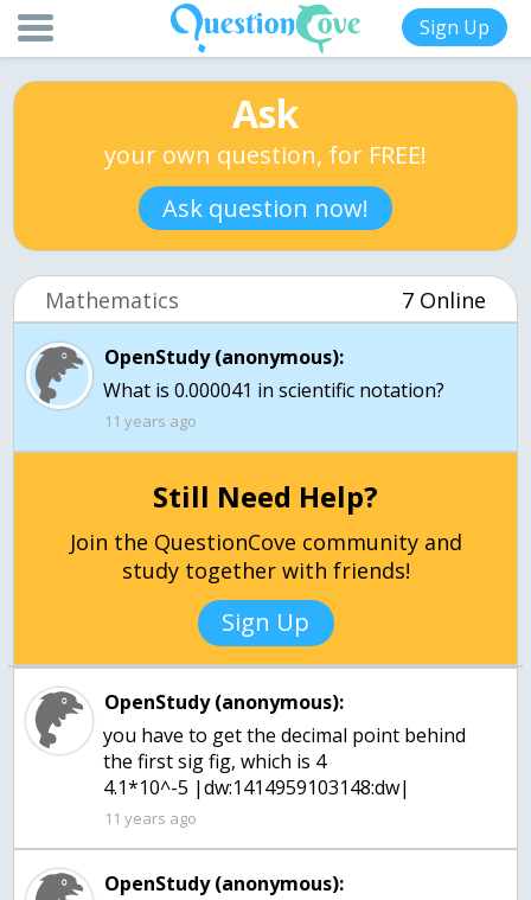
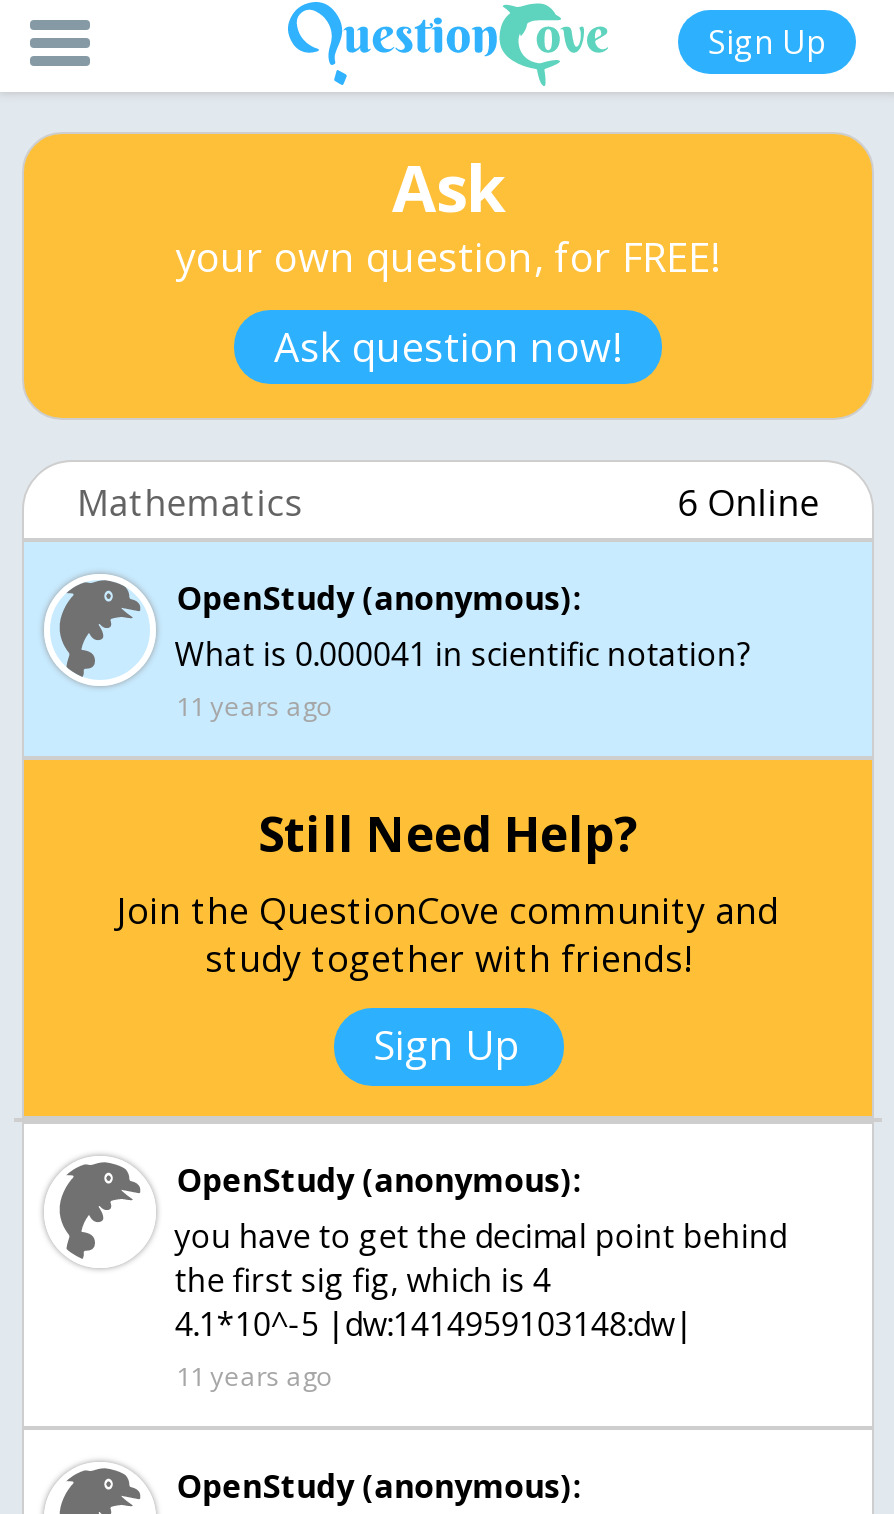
[402,286,486,314] 7 Online -> [678,478,820,526] 6 Online

